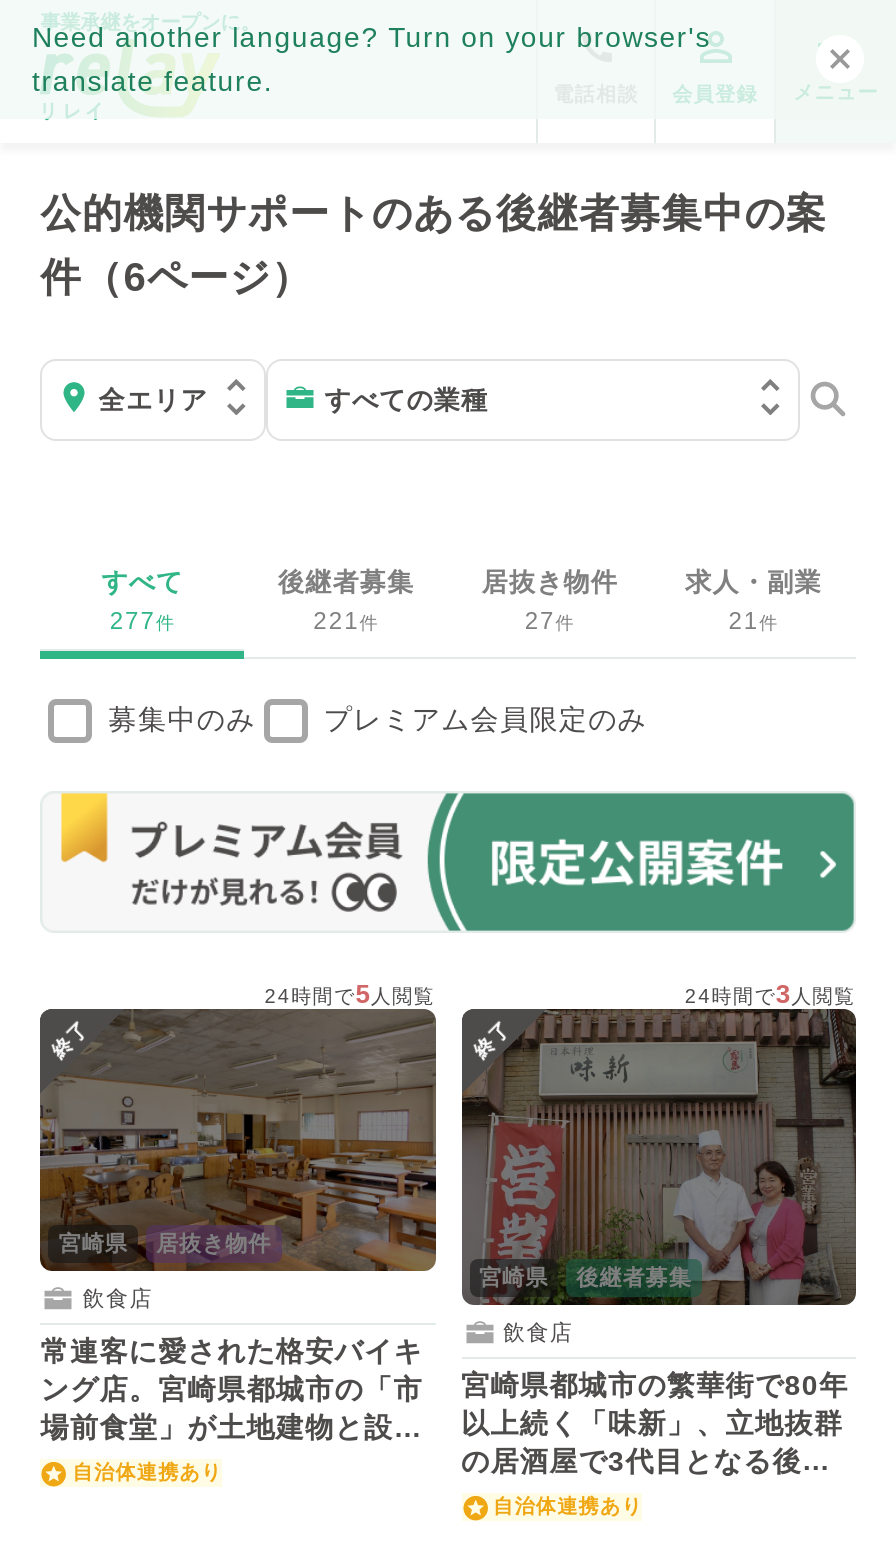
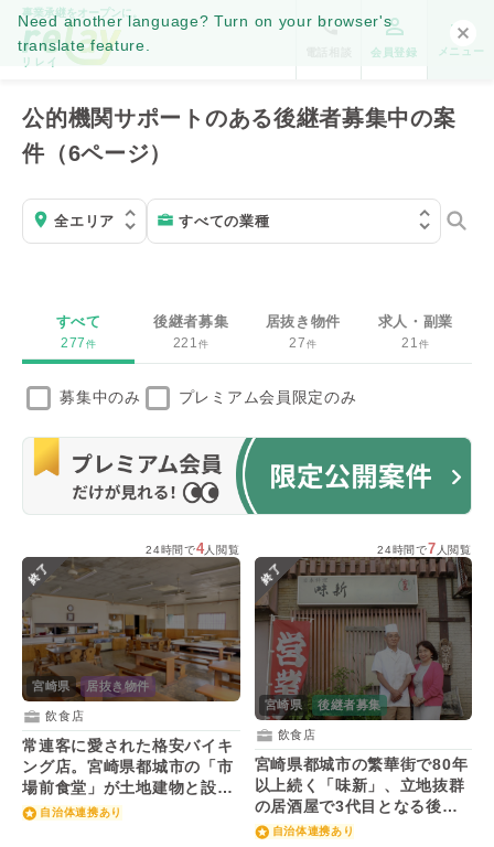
[264,979,435,1009] 24時間で5人閲覧 -> [146,540,240,557] 24時間で4人閲覧
[685,979,855,1009] 24時間で3人閲覧 -> [378,540,472,557] 24時間で7人閲覧

